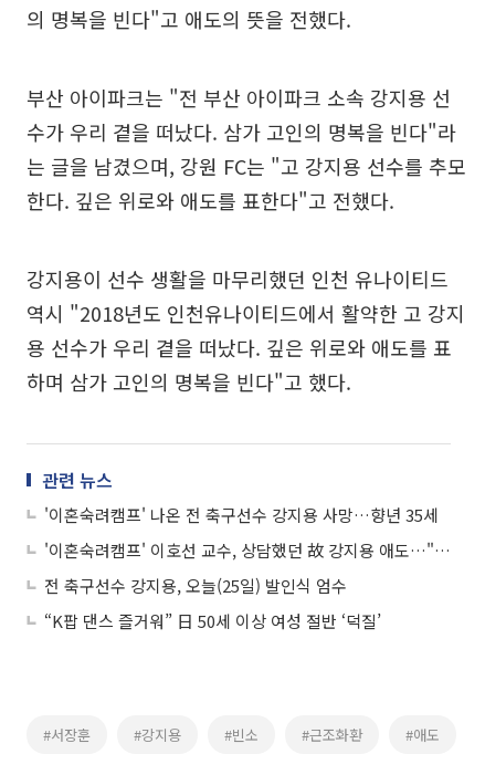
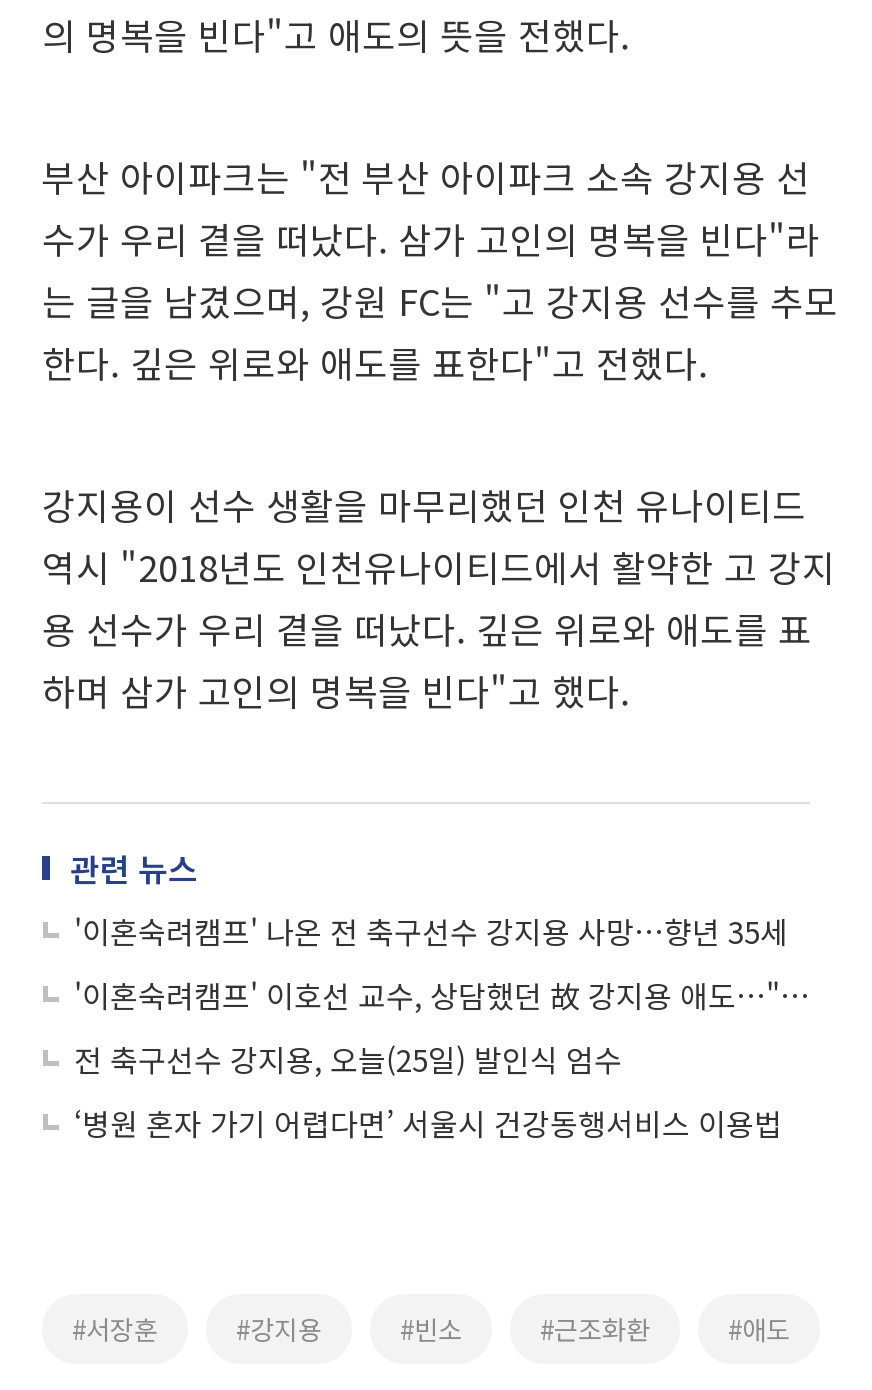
[44,609,381,632] “K팝 댄스 즐거워” 日 50세 이상 여성 절반 ‘덕질’ -> [74,1102,782,1144] ‘병원 혼자 가기 어렵다면’ 서울시 건강동행서비스 이용법

